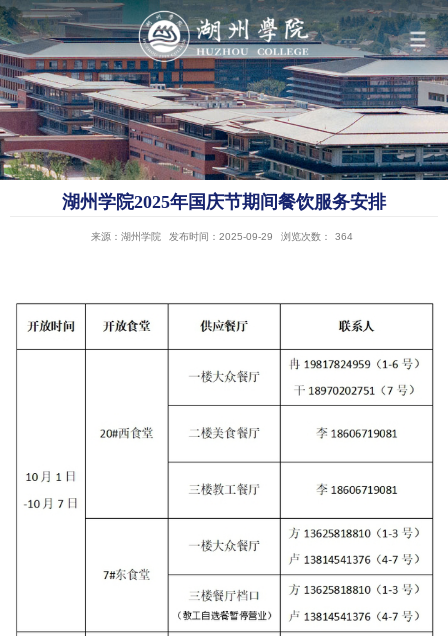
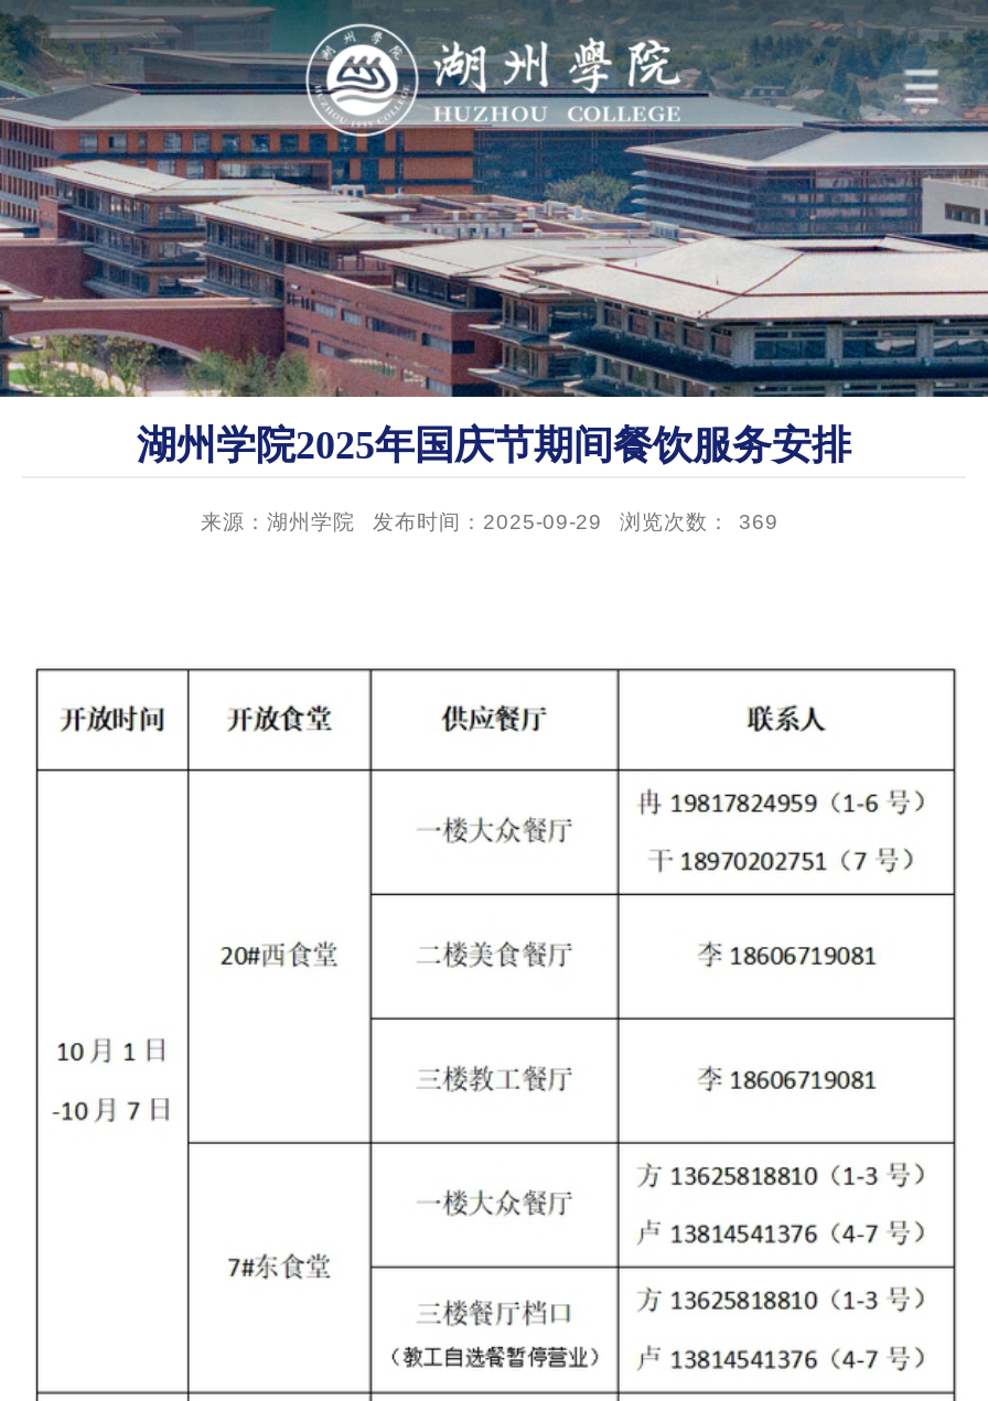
[91,231,353,242] 来源：湖州学院 发布时间：2025-09-29 浏览次数： 364 -> [201,509,778,534] 来源：湖州学院 发布时间：2025-09-29 浏览次数： 369

